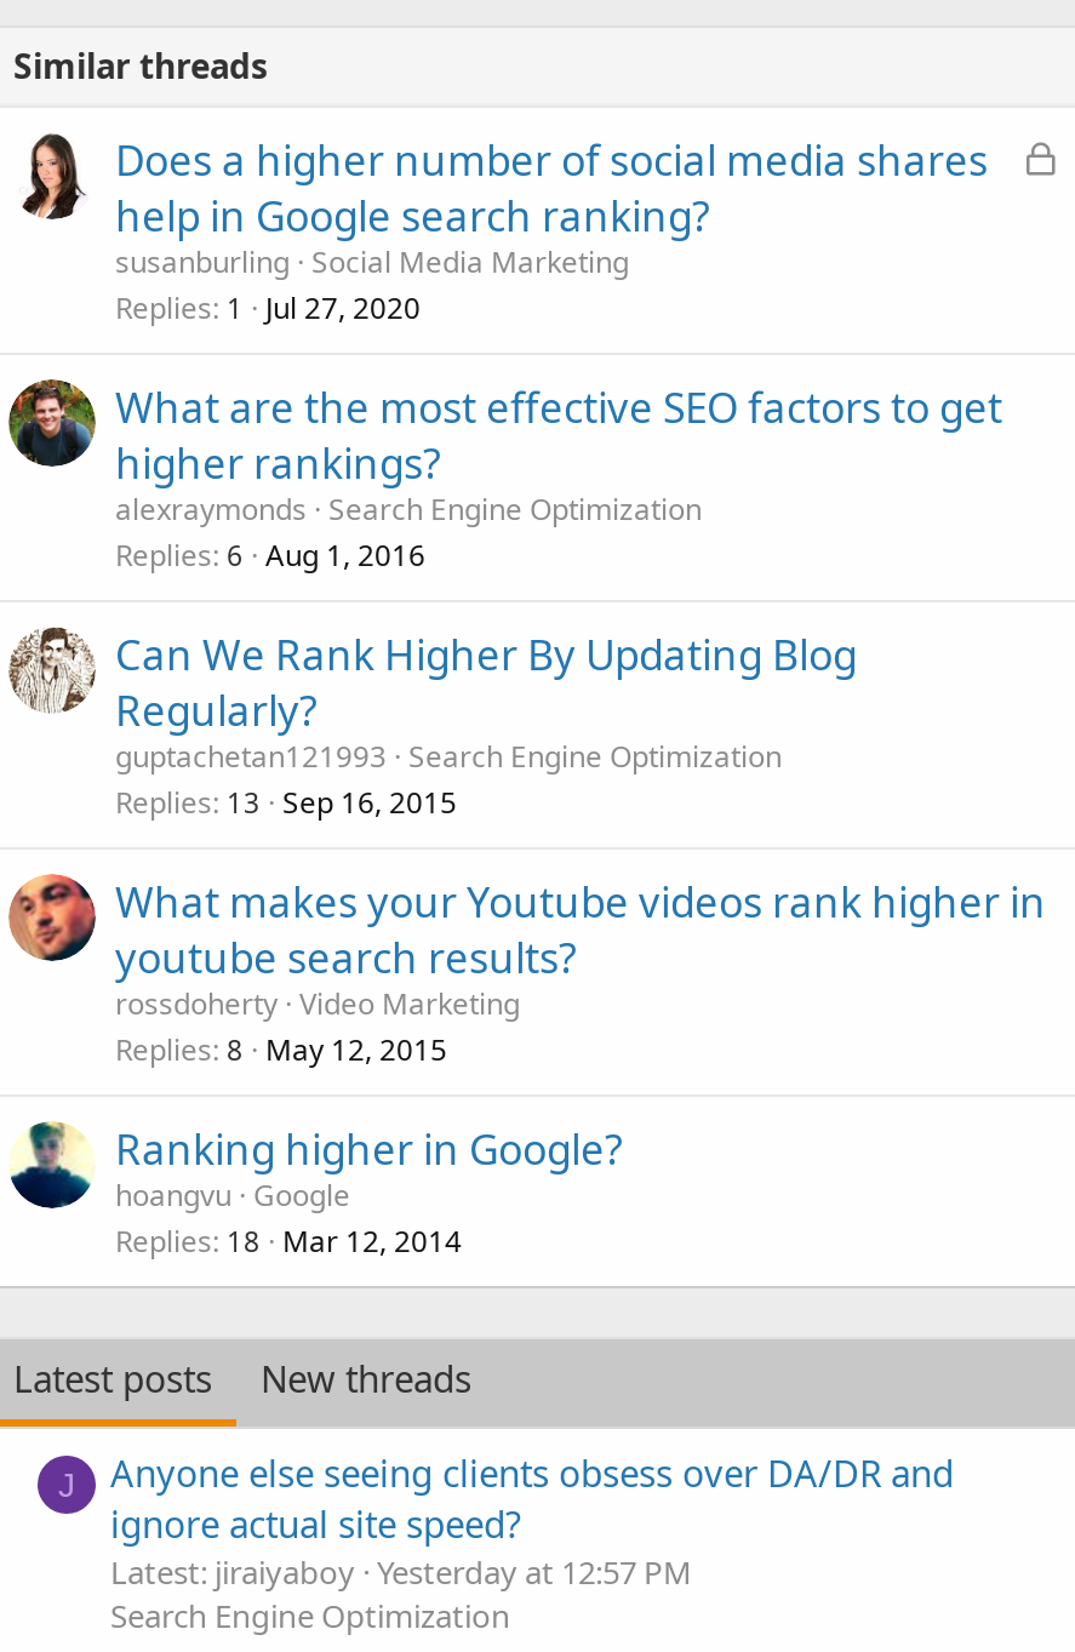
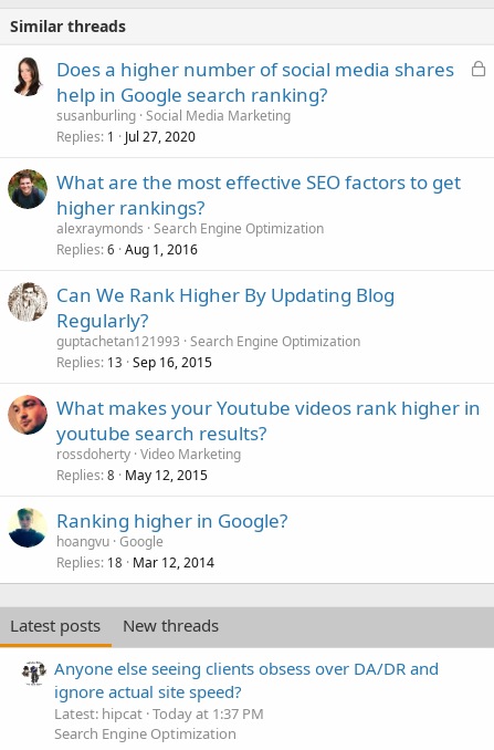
[58,1465,75,1504] J -> none
[110,1551,692,1595] Latest: jiraiyaboy Yesterday at 12:57 PM -> [54,704,264,724] Latest: hipcat Today at 1:37 PM

